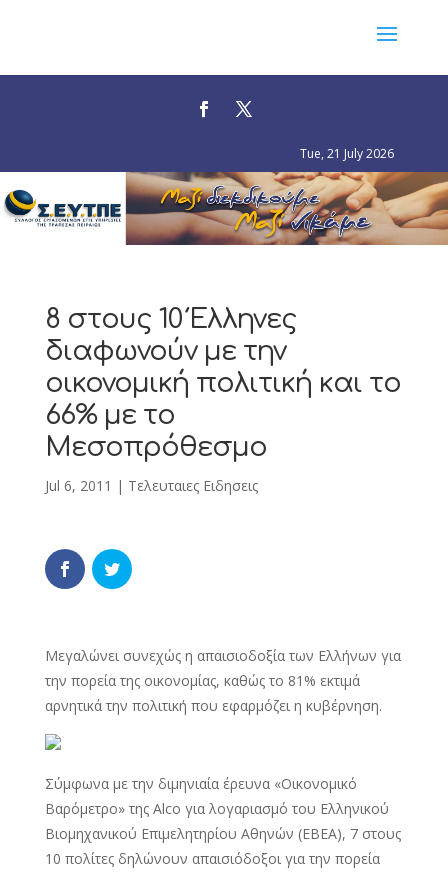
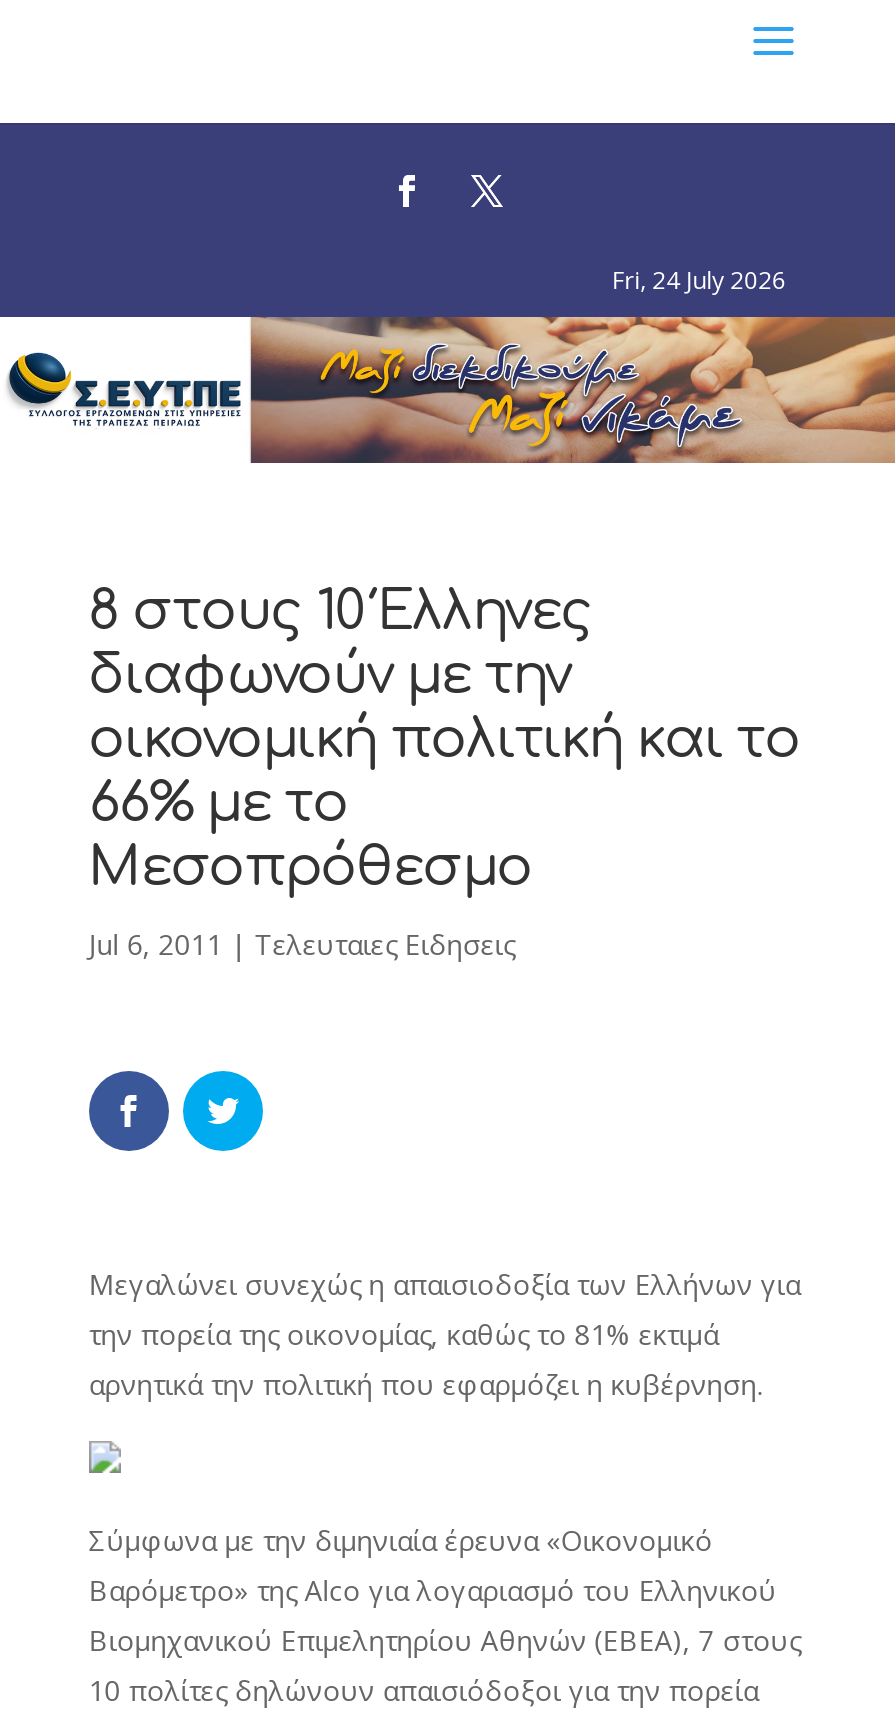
[300,145,394,162] Tue, 21 July 2026 -> [612,263,786,297] Fri, 24 July 2026

